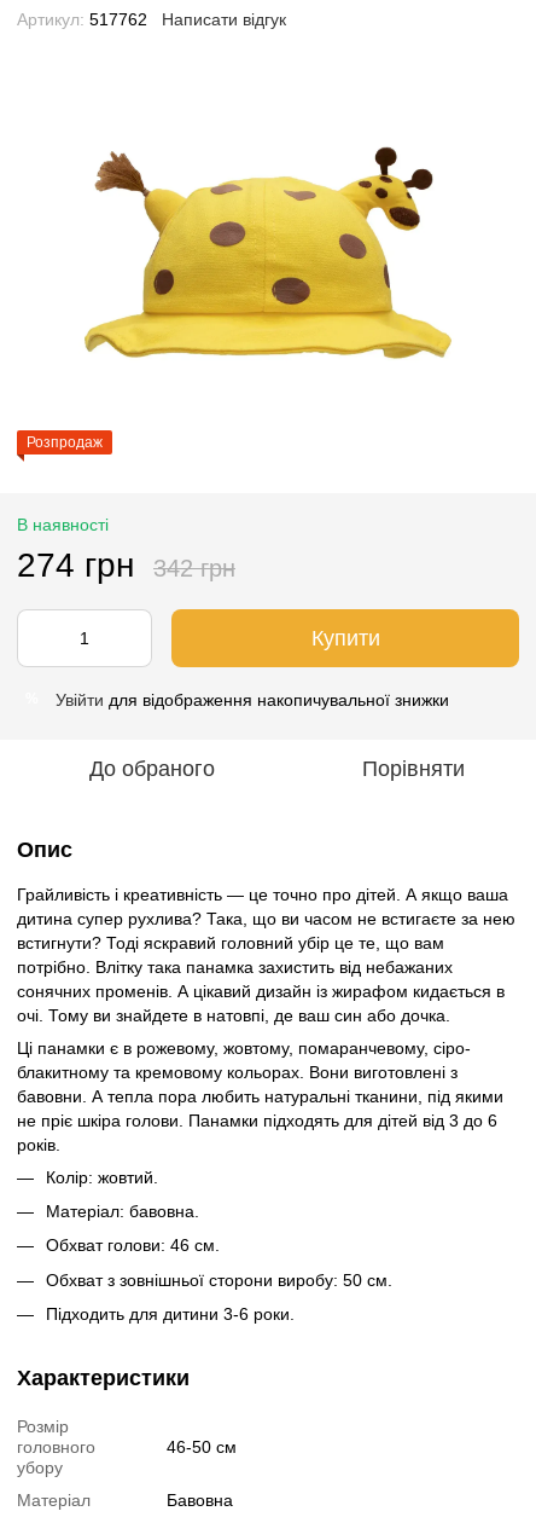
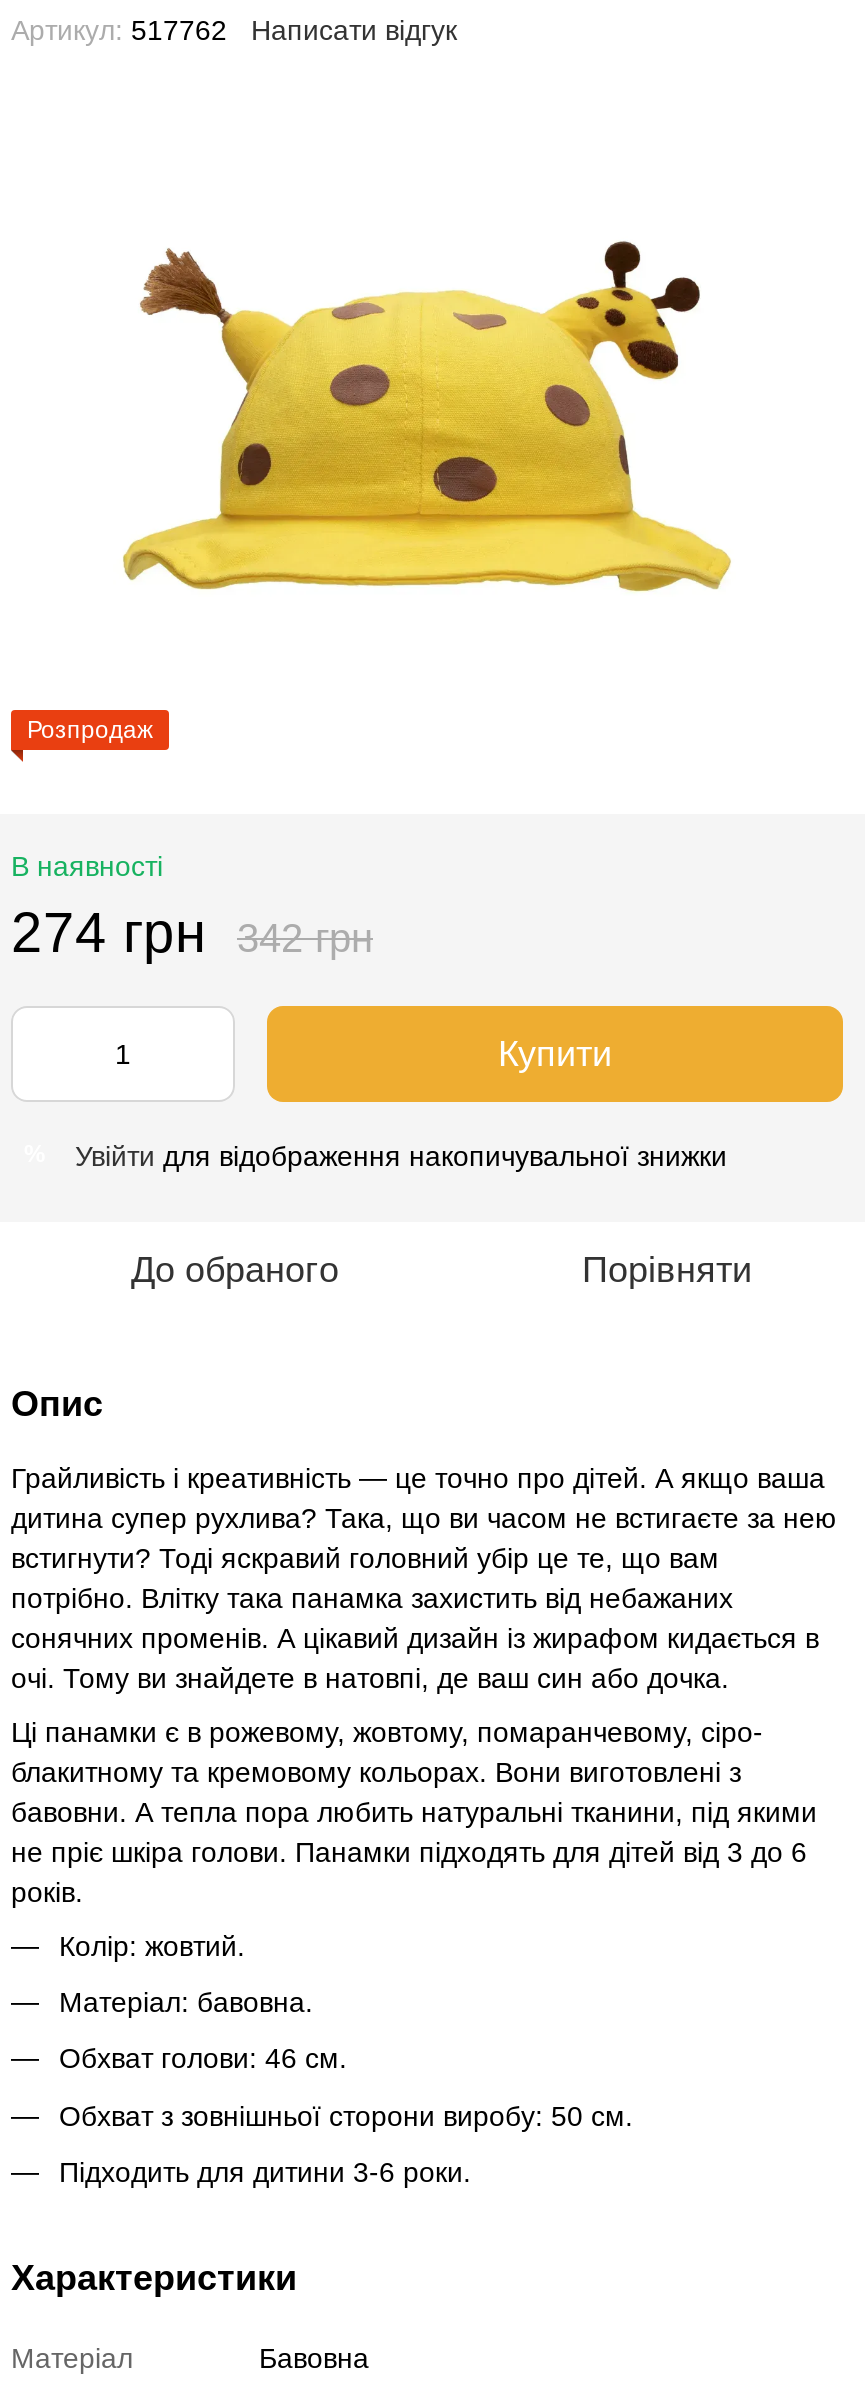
[17,1417,95,1477] Розмір | головного | убору -> none
[167,1437,237,1457] 46-50 см -> none

